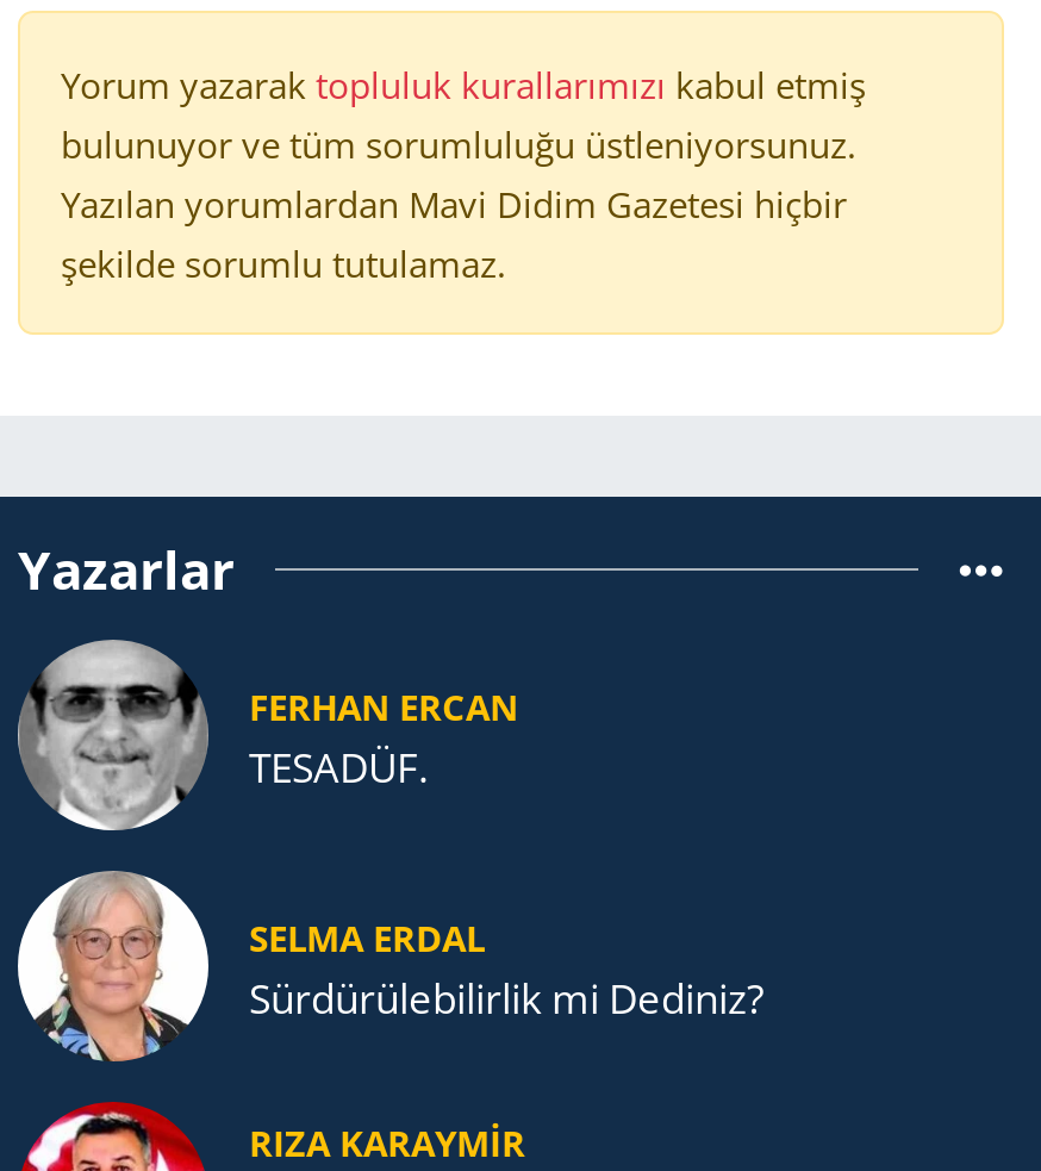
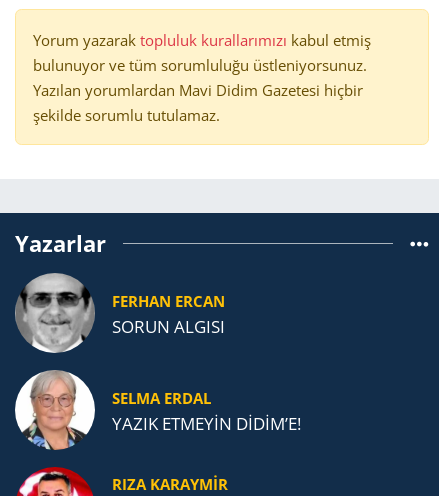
[249,740,428,795] TESADÜF. -> [112,315,225,338] SORUN ALGISI
[249,971,763,1026] Sürdürülebilirlik mi Dediniz? -> [112,412,301,435] YAZIK ETMEYİN DİDİM’E!

